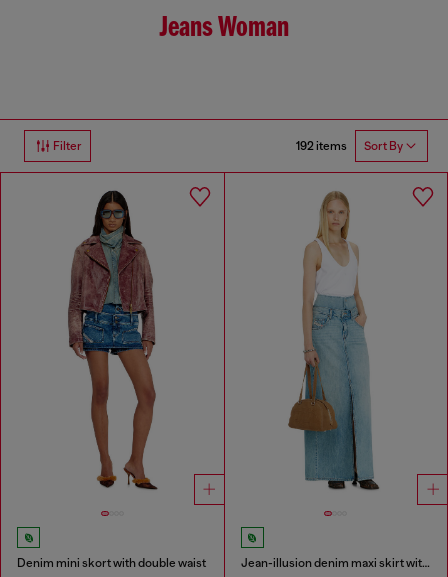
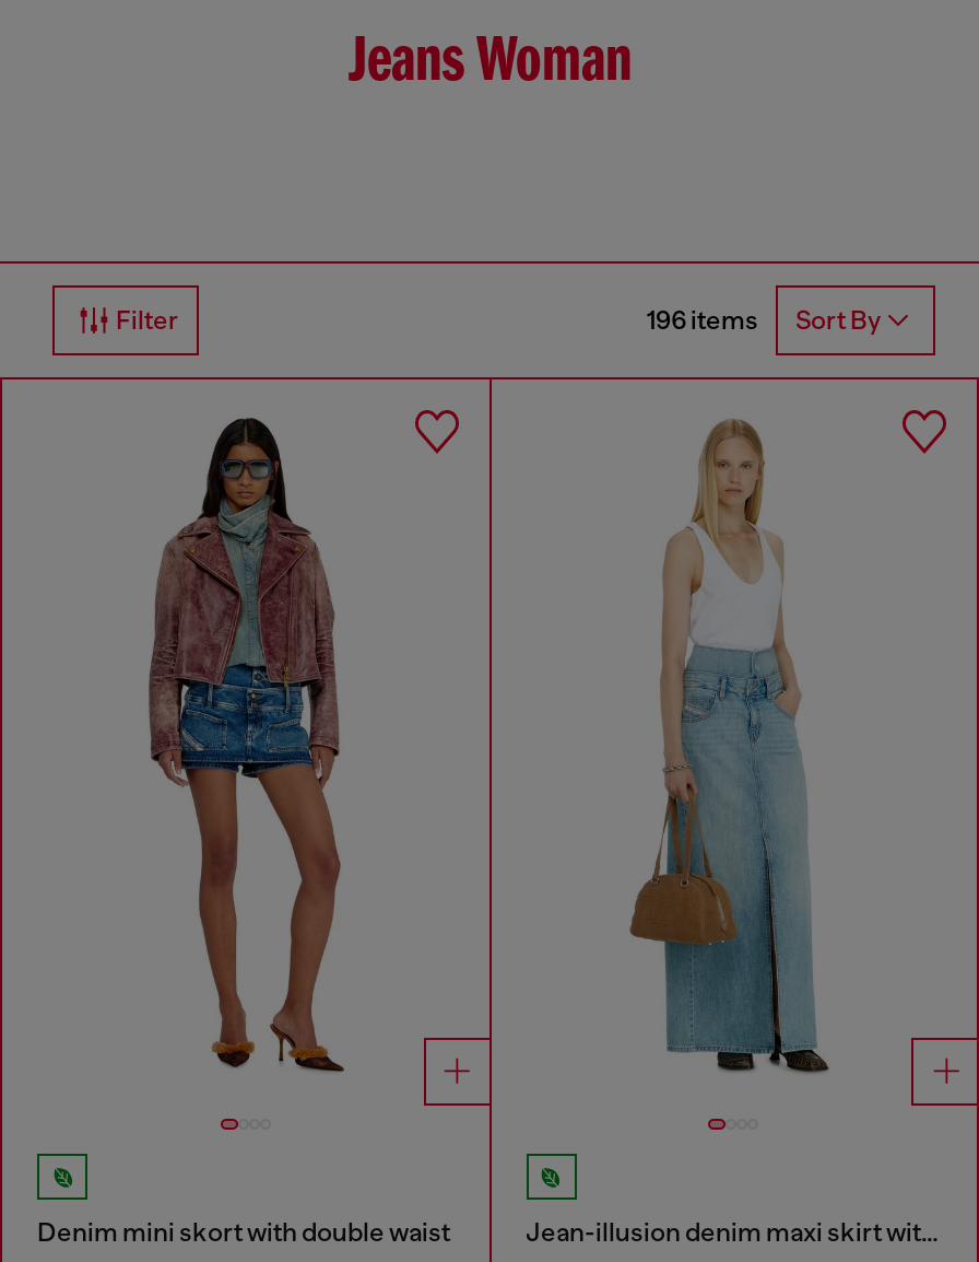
[296,139,403,153] 192 items Sort By -> [647,305,881,337] 196 items Sort By

